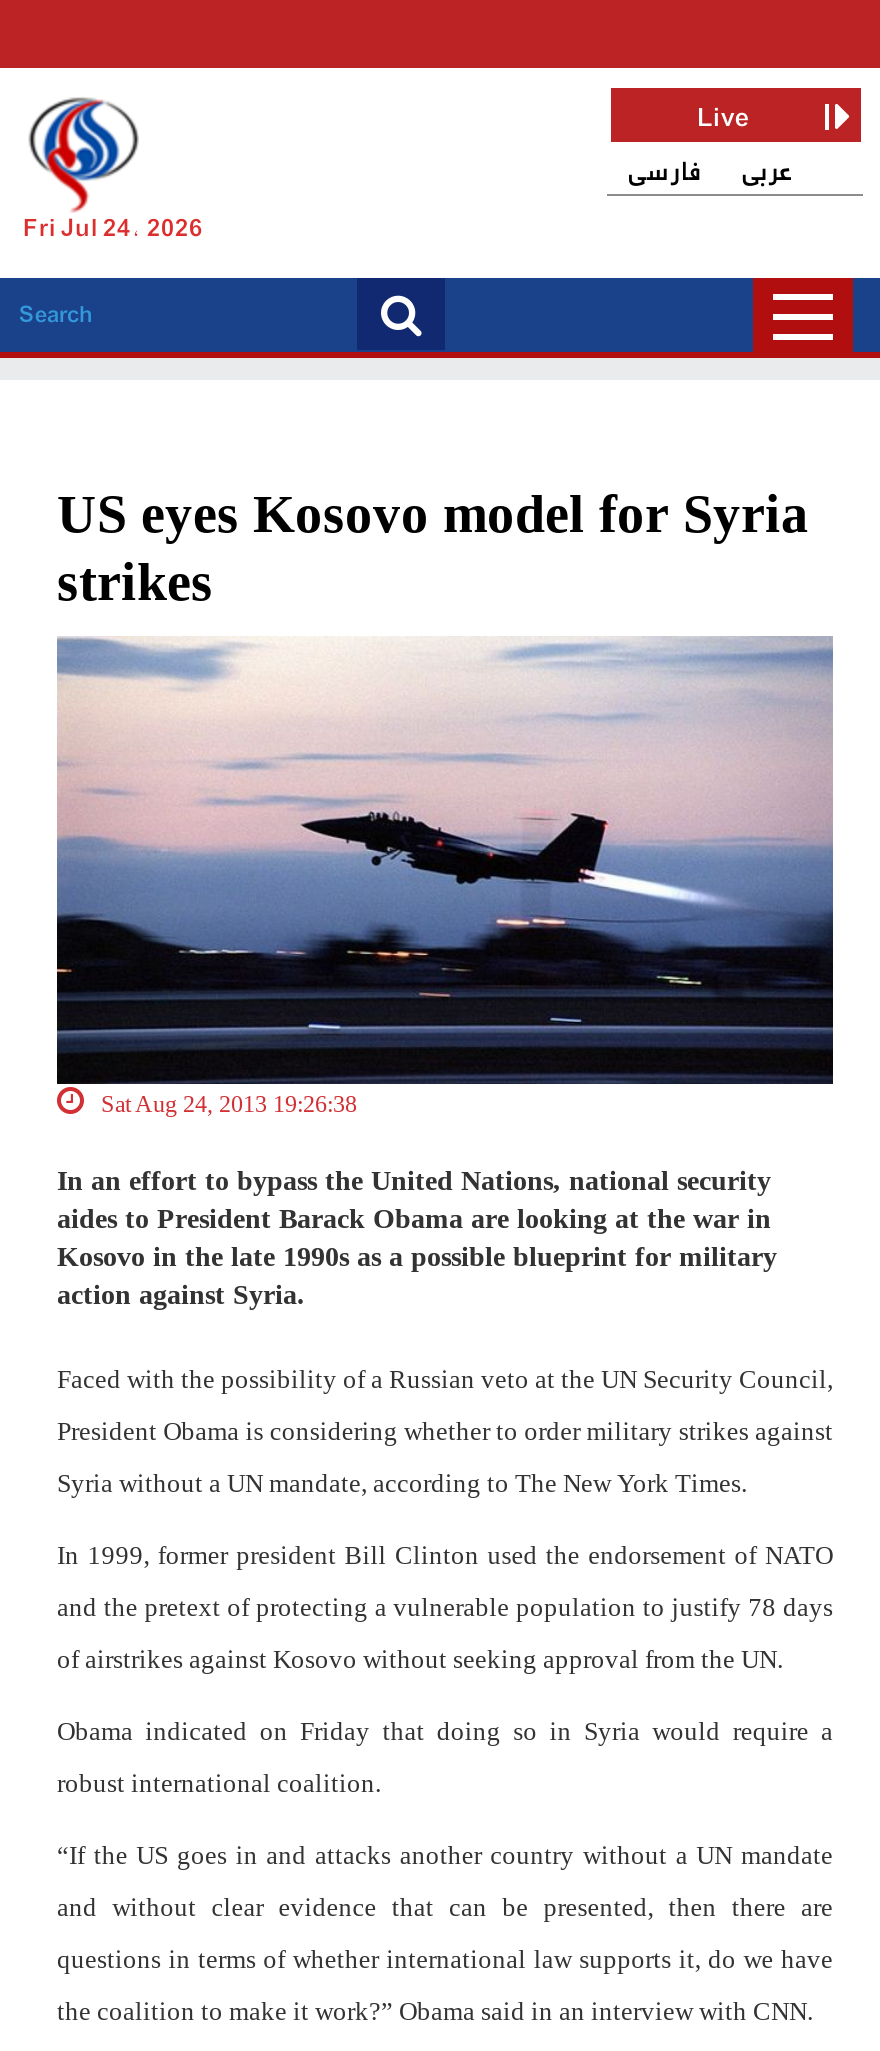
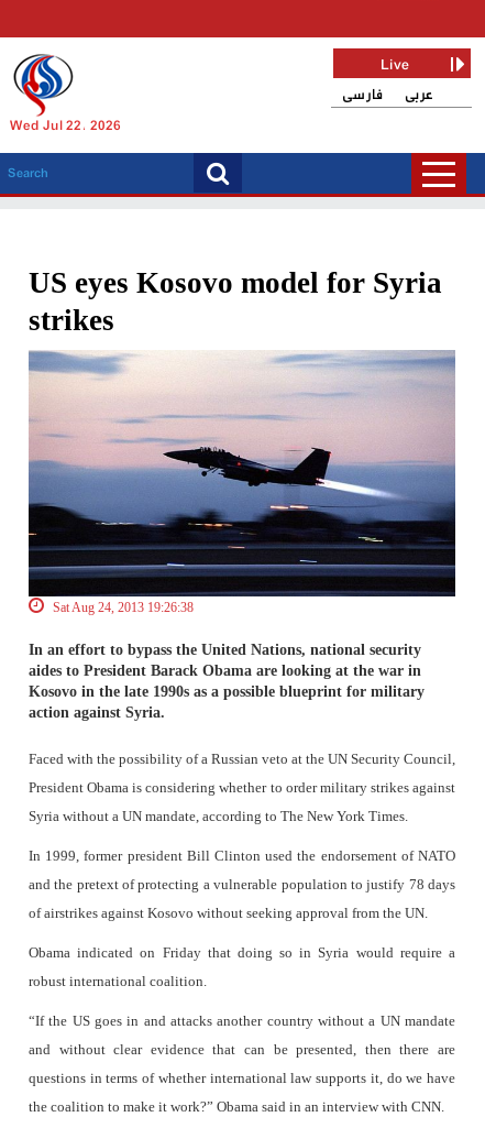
[23,210,203,250] Fri Jul 24, 2026 -> [10,116,121,138] Wed Jul 22, 2026

